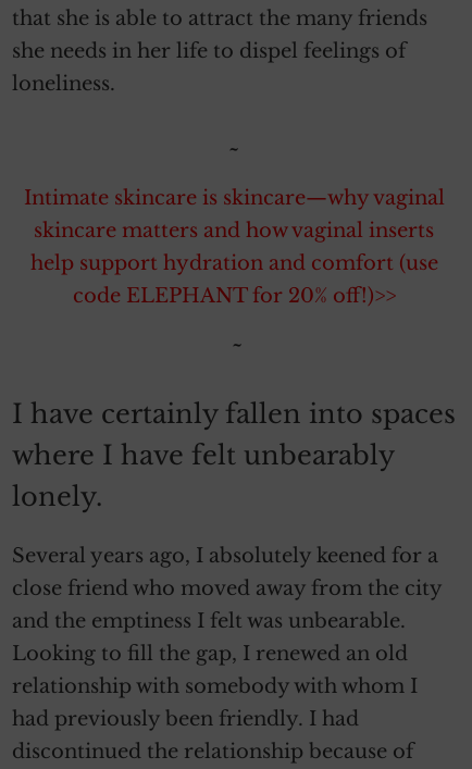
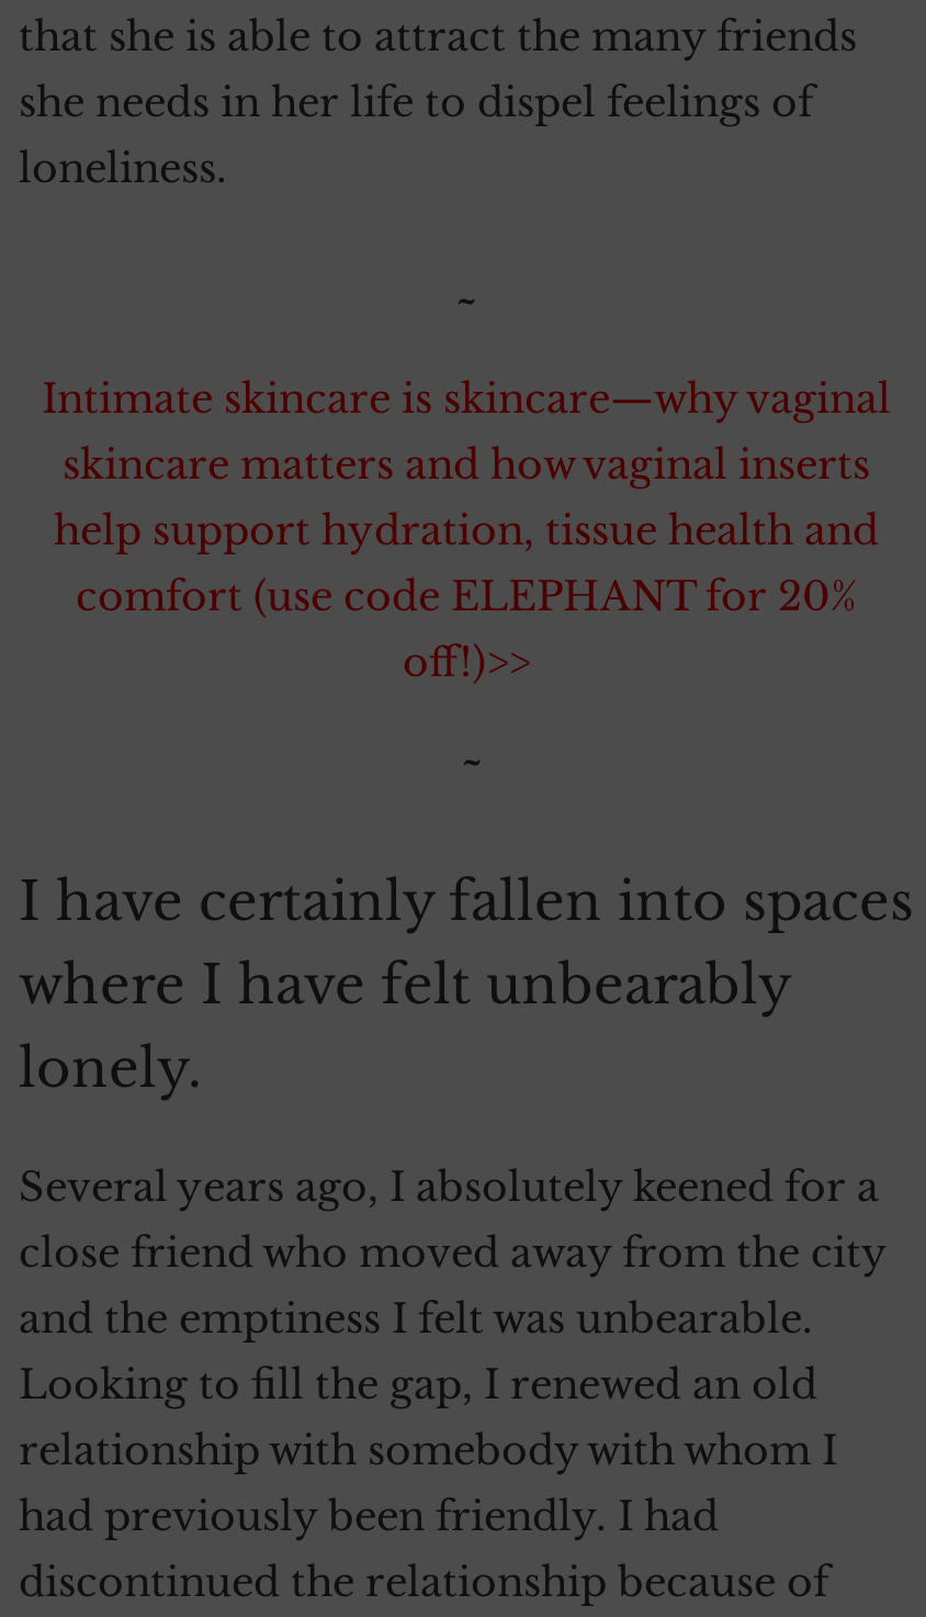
[30,251,438,308] help support hydration and comfort (use | code ELEPHANT for 20% off!)>> -> [54,507,879,687] help support hydration, tissue health and | comfort (use code ELEPHANT for 20% | off!)>>

